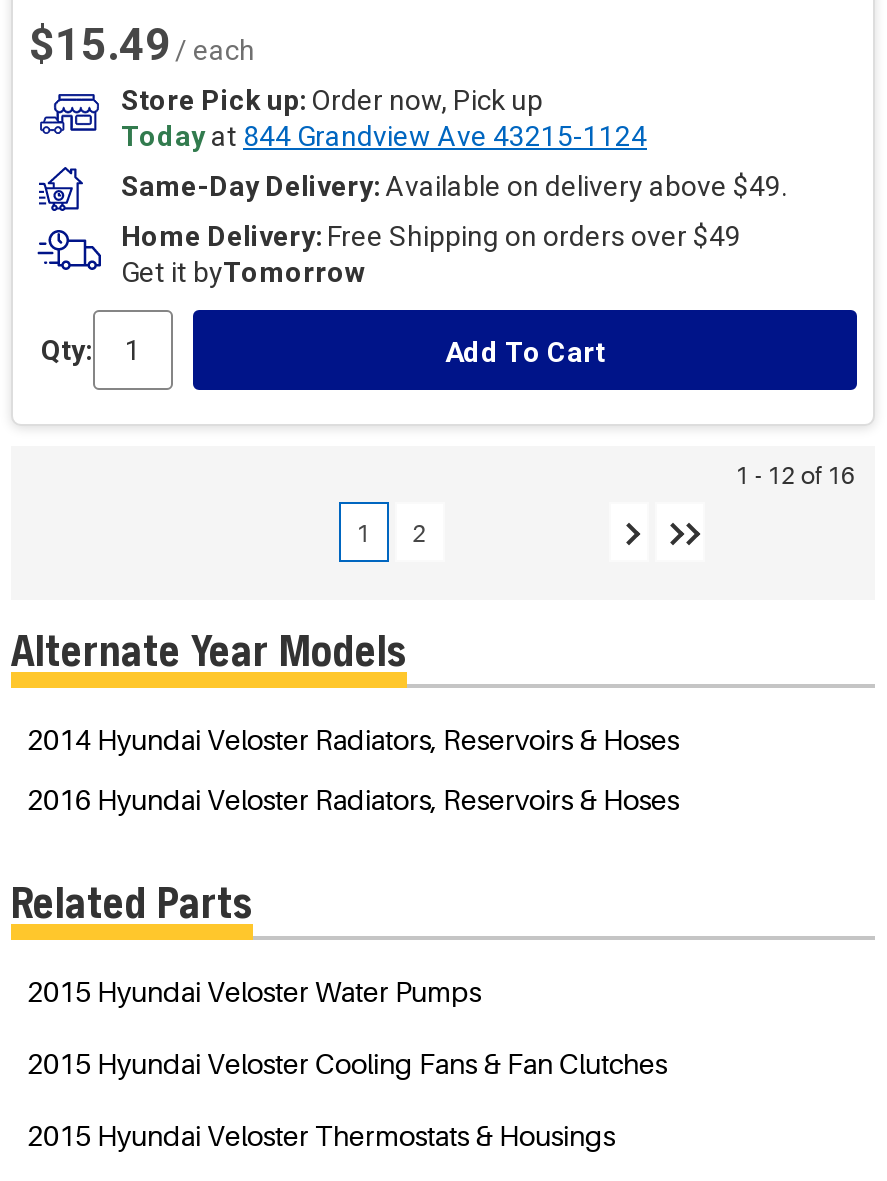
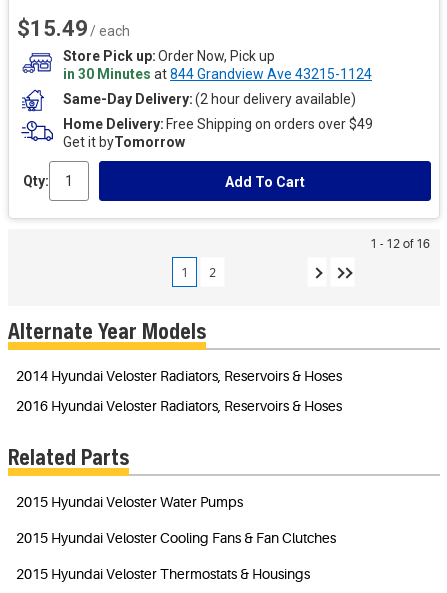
[121,83,647,151] Store Pick up Order now, Pick up | Today at 844 Grandview Ave 43215-1124 -> [63,47,372,81] Store Pick up Order Now, Pick up | in 30 Minutes at 844 Grandview Ave 43215-1124
[121,169,787,201] Same-Day Delivery Available on delivery above $49. -> [63,90,356,106] Same-Day Delivery (2 hour delivery available)

